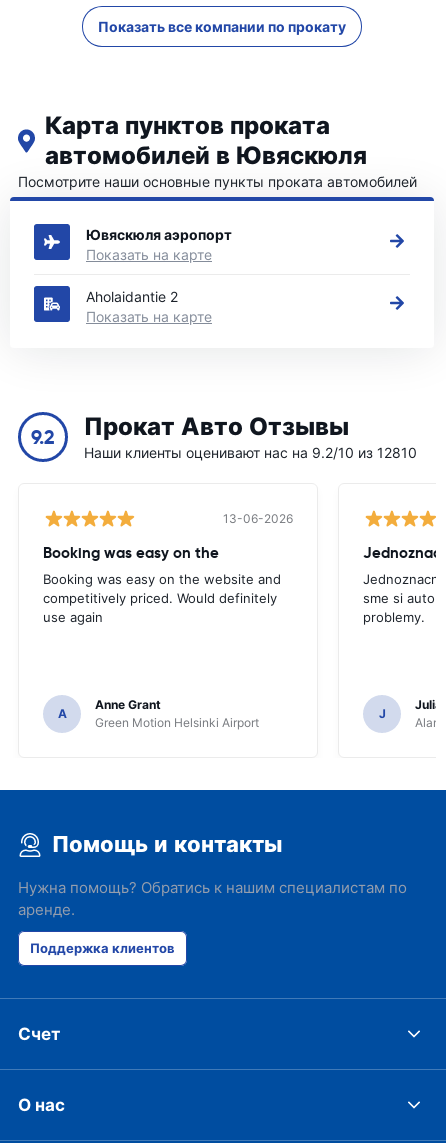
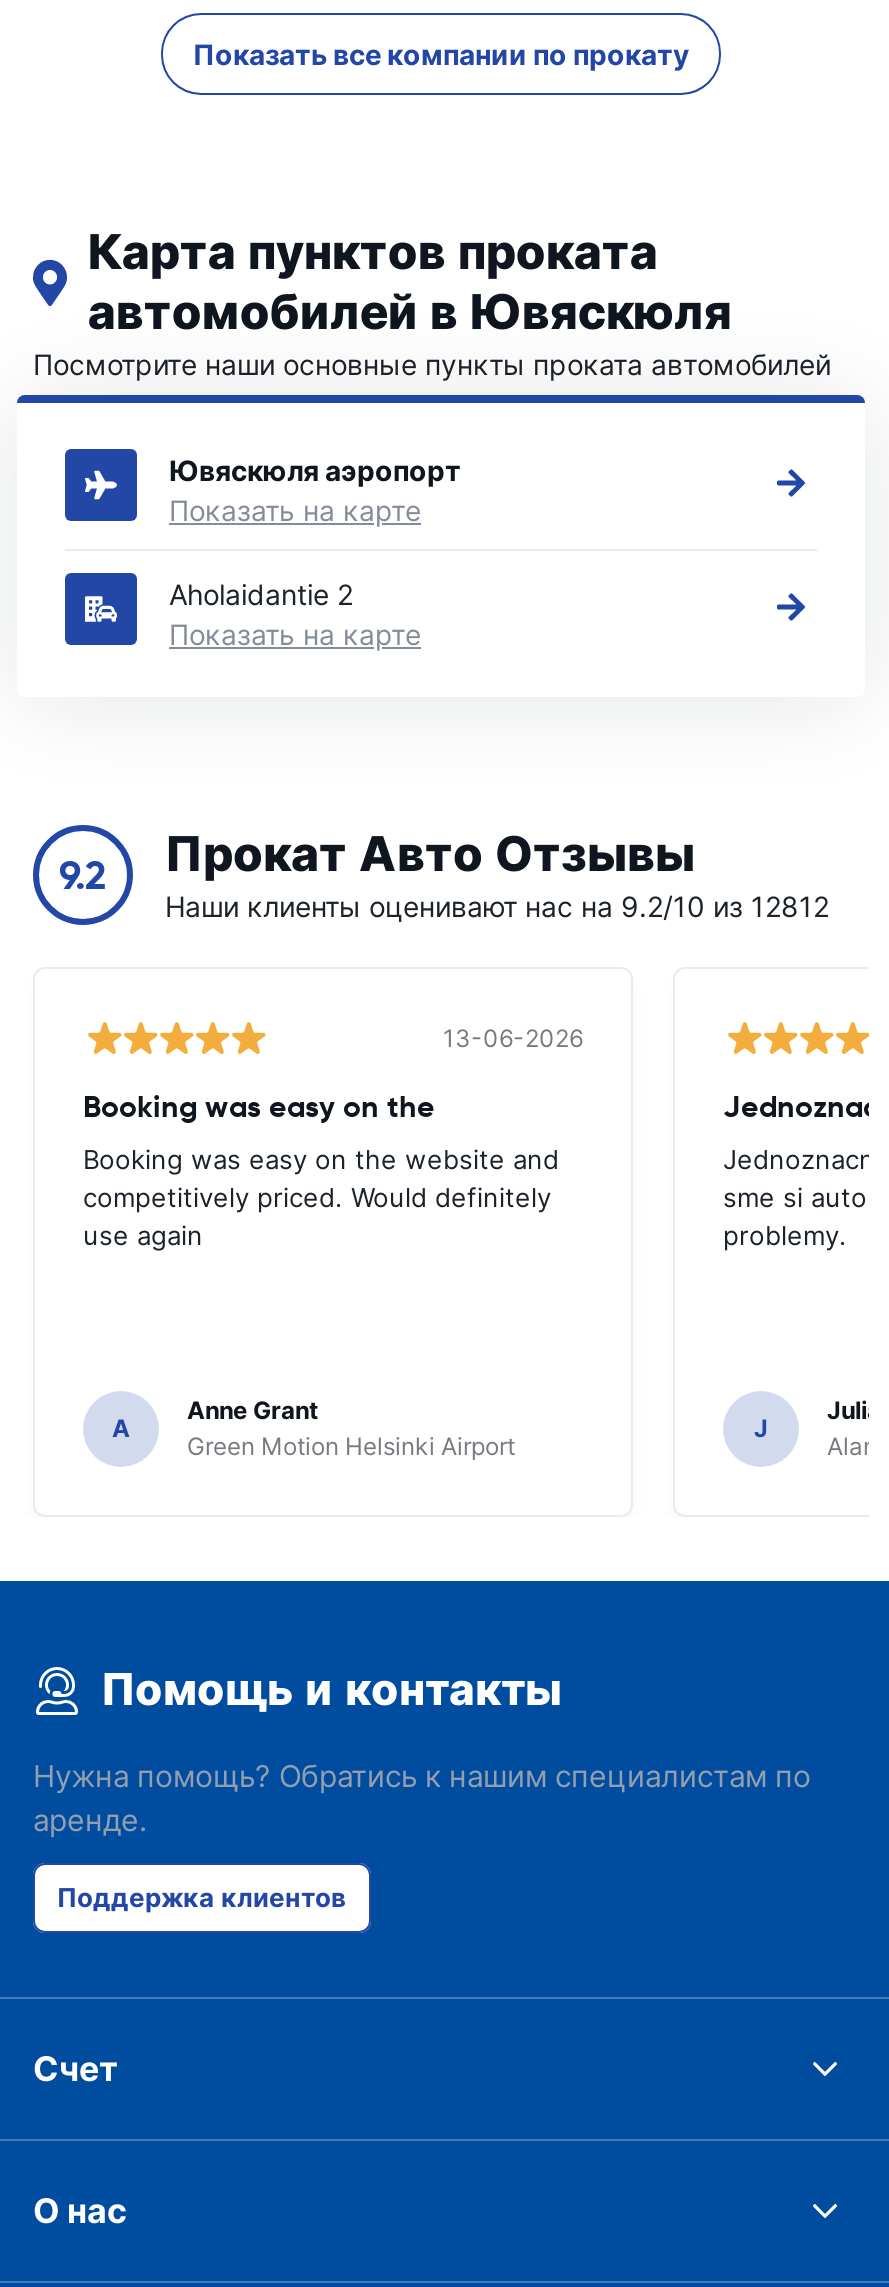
[84,444,417,461] Наши клиенты оценивают нас на 9.2/10 из 12810 -> [165,889,829,923] Наши клиенты оценивают нас на 9.2/10 из 12812

